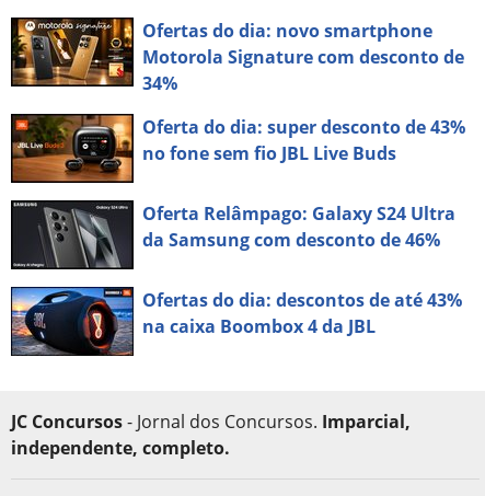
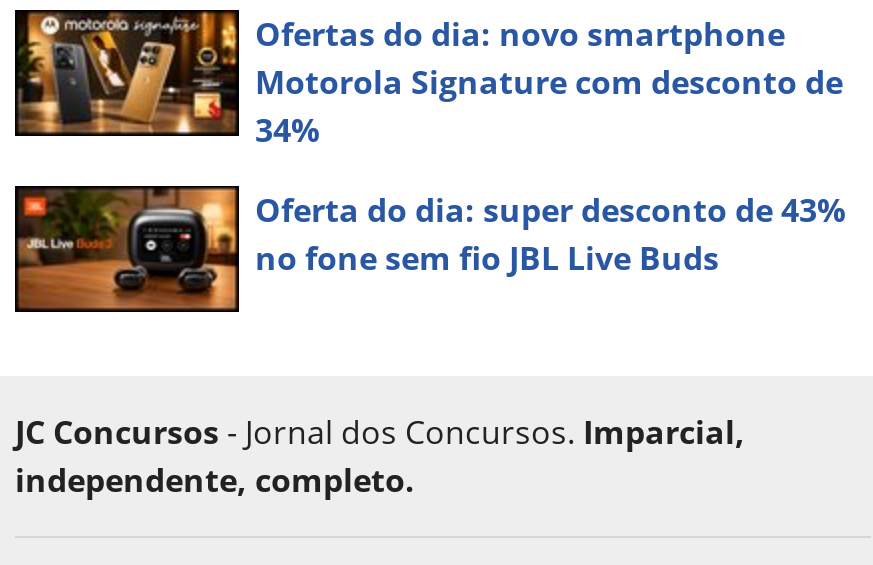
[10,199,462,338] [image] | Oferta Relâmpago: Galaxy S24 Ultra | da Samsung com desconto de 46% | Ofertas do dia: descontos de até 43% | na caixa Boombox 4 da JBL -> none
[11,287,132,356] [image] -> none

